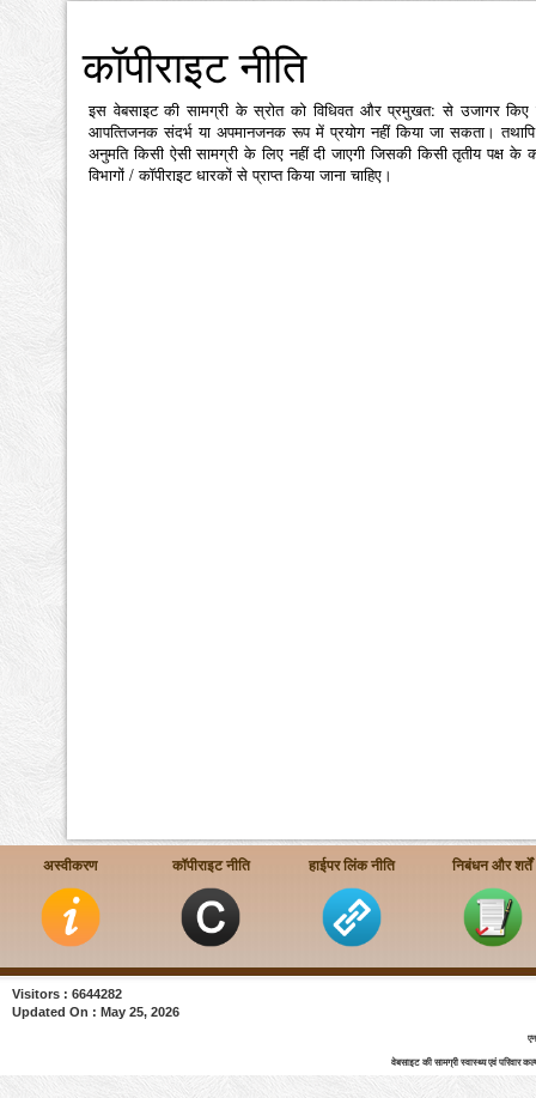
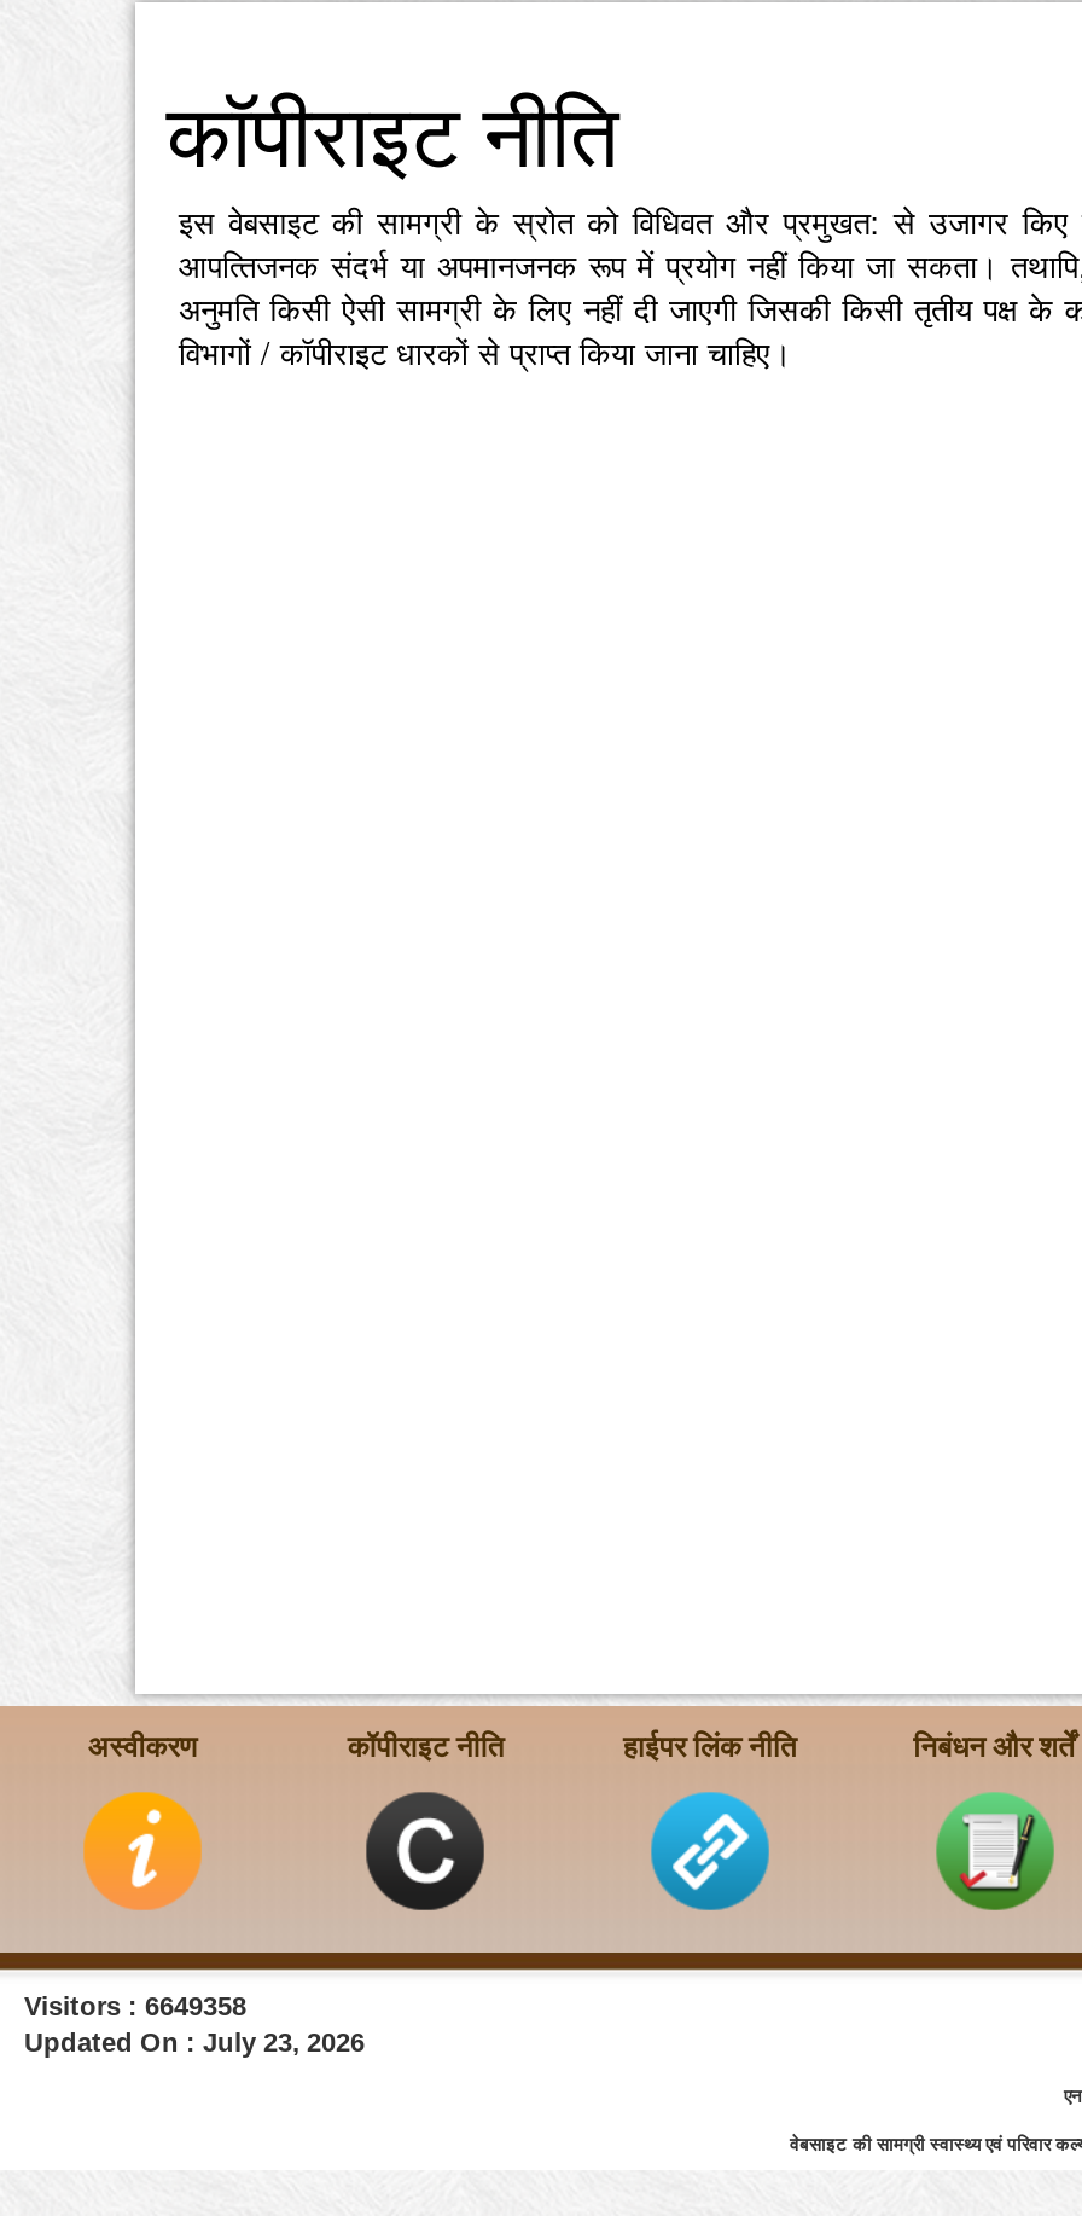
[12,986,122,1001] Visitors : 6644282 -> [24,1991,246,2020] Visitors : 6649358
[12,1004,179,1019] Updated On : May 25, 2026 -> [24,2027,365,2056] Updated On : July 23, 2026

